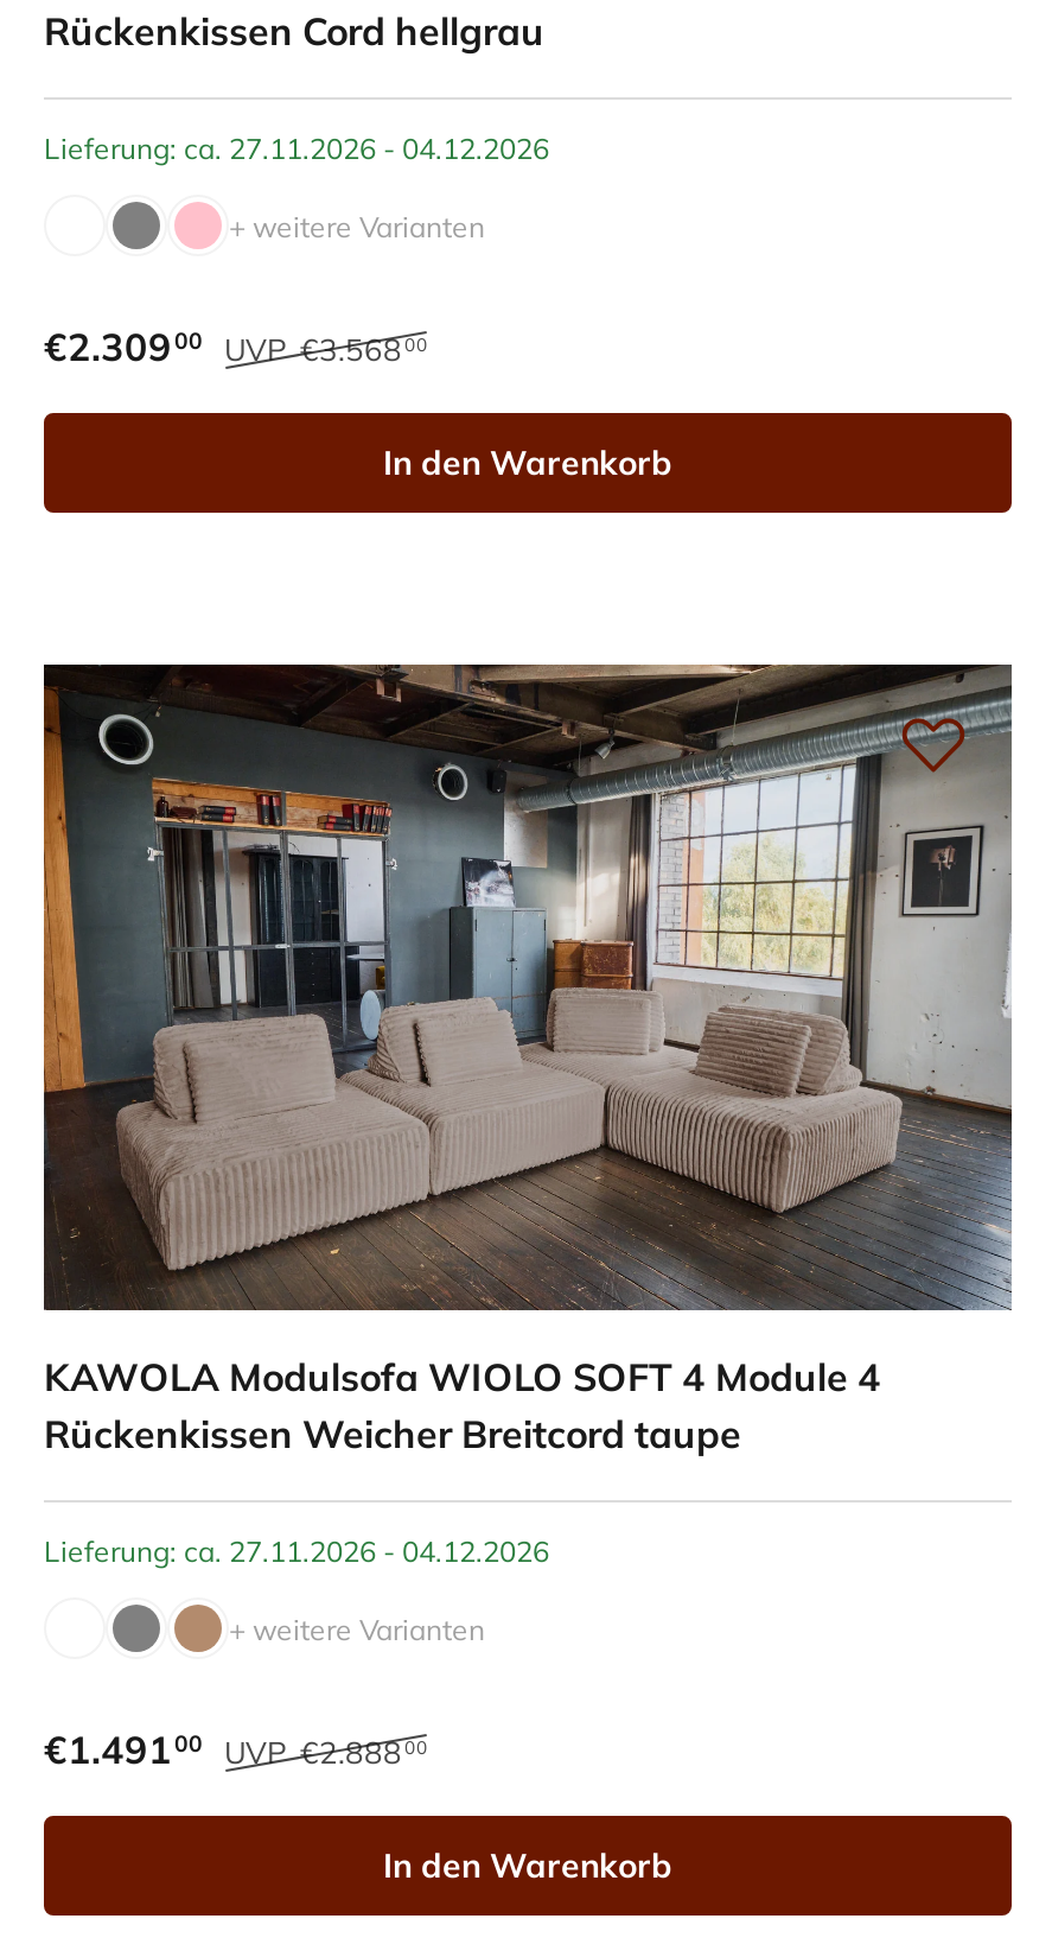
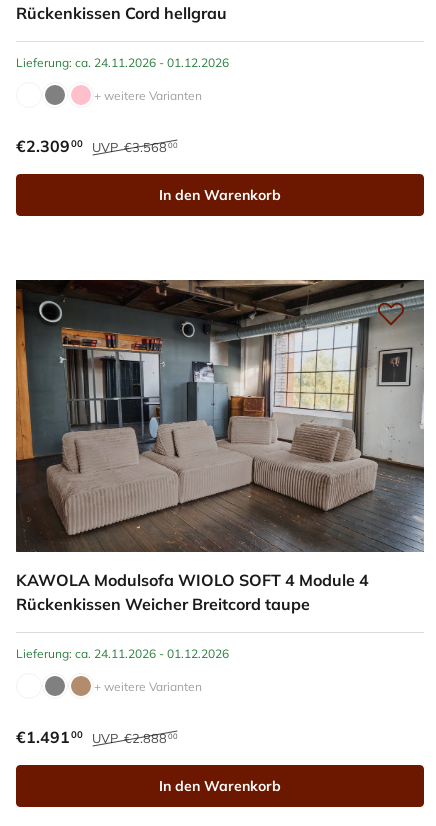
[44,130,549,166] Lieferung: ca. 27.11.2026 - 04.12.2026 -> [16,55,229,70] Lieferung: ca. 24.11.2026 - 01.12.2026
[44,1533,549,1568] Lieferung: ca. 27.11.2026 - 04.12.2026 -> [16,646,229,661] Lieferung: ca. 24.11.2026 - 01.12.2026

